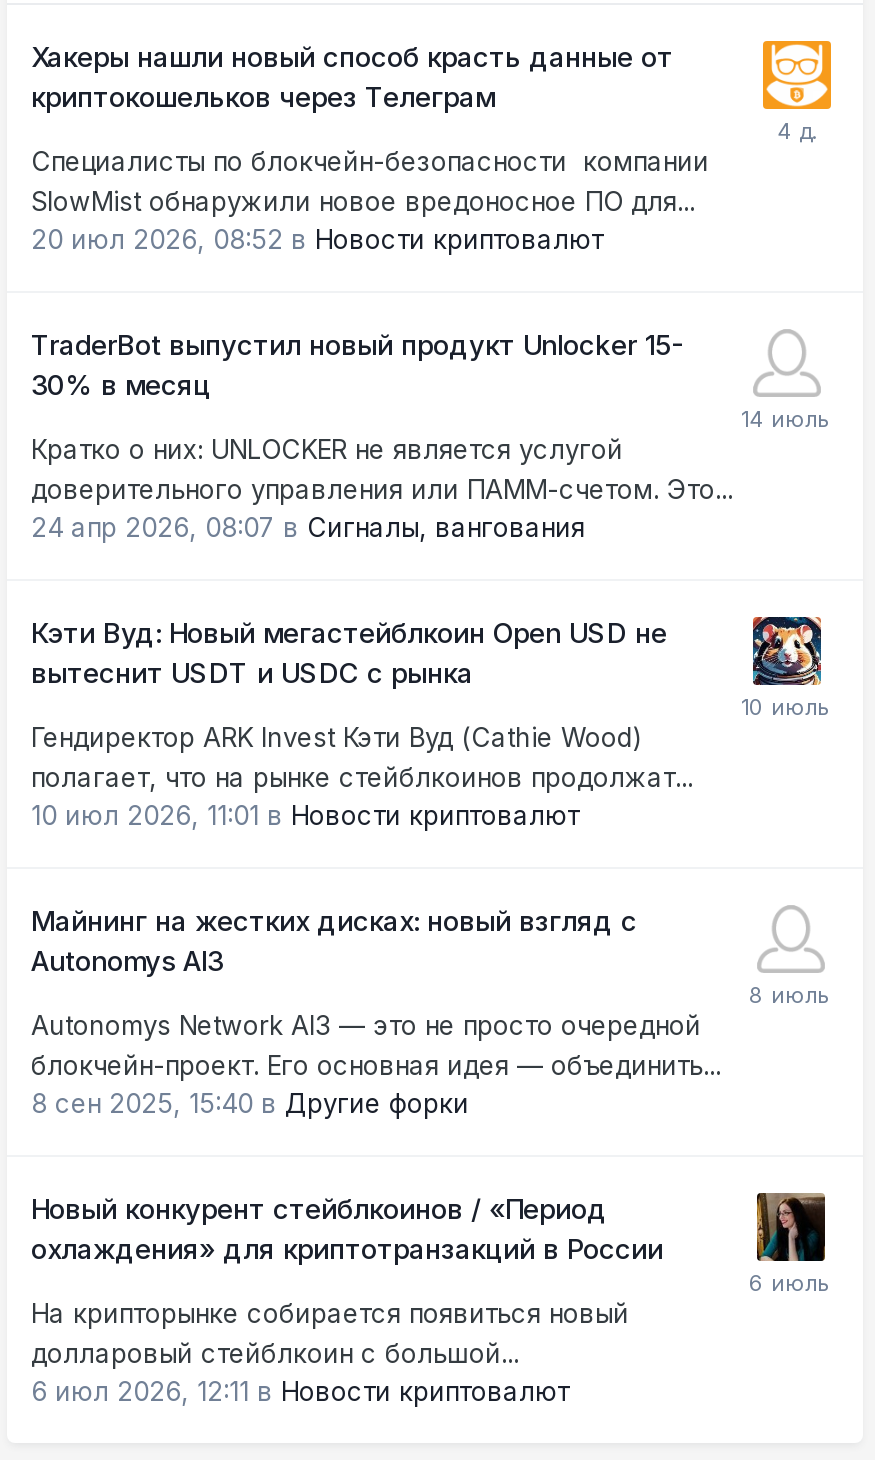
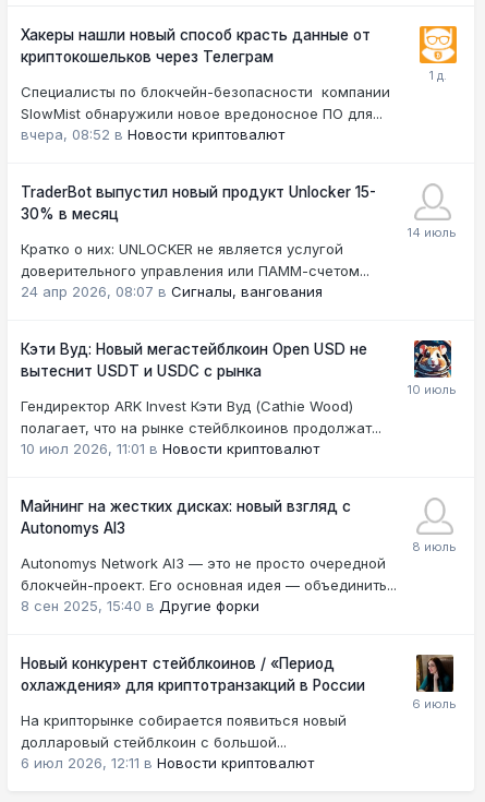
[31,223,603,255] 20 июл 2026, 08:52 в Новости криптовалют -> [21,125,284,143] вчера, 08:52 в Новости криптовалют
[31,473,733,505] доверительного управления или ПАММ-счетом. Это... -> [21,262,369,279] доверительного управления или ПАММ-счетом...

